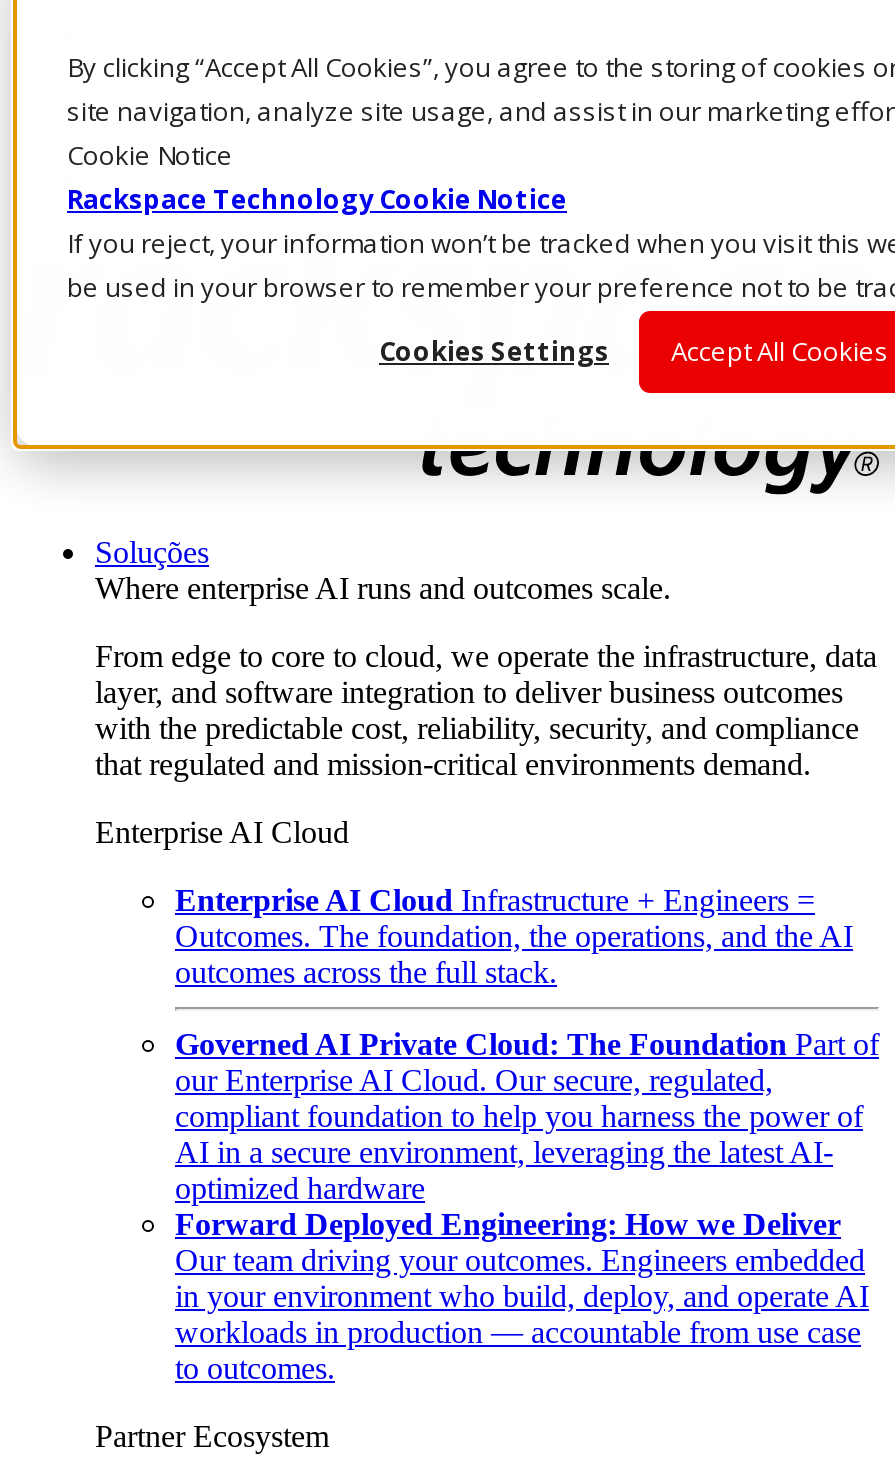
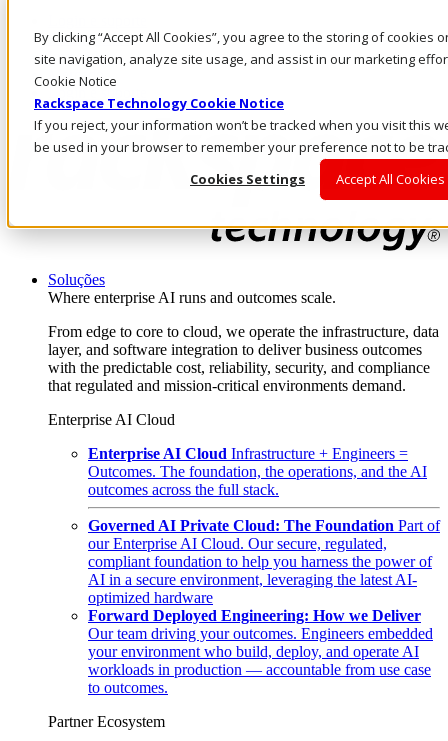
[175,1279,869,1313] in your environment who build, deploy, and operate AI -> [88,643,419,660] your environment who build, deploy, and operate AI

